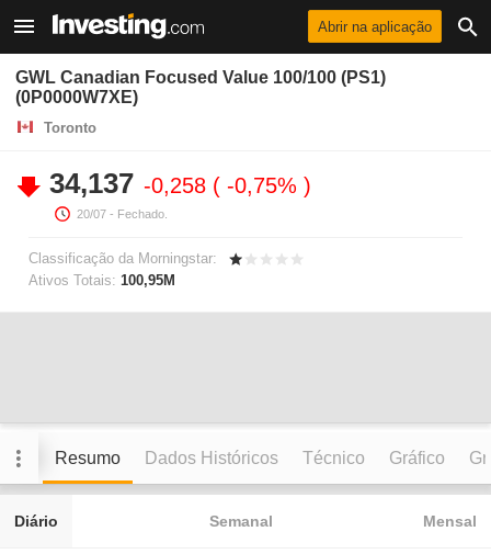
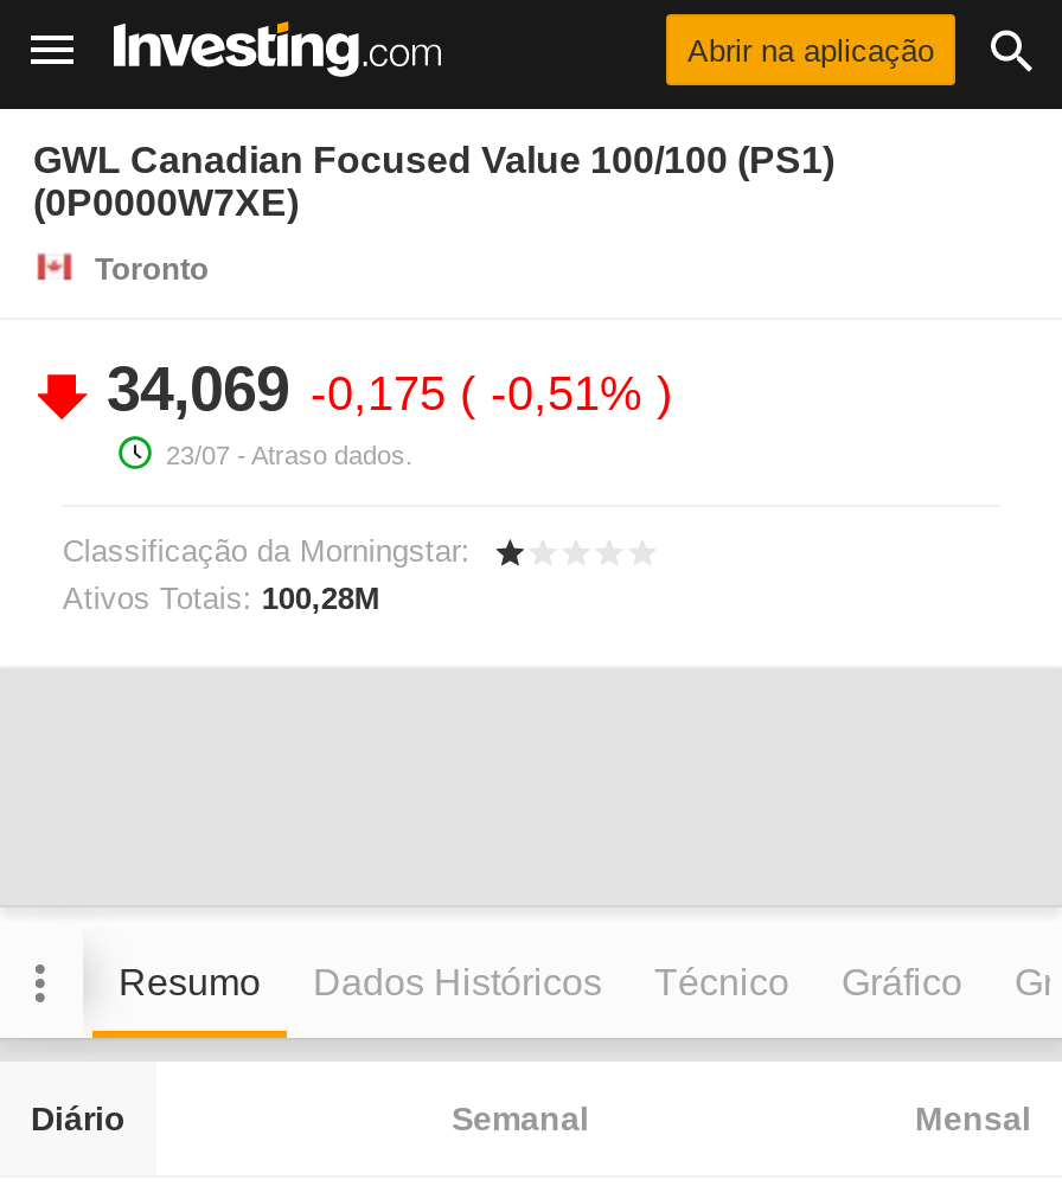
[49,167,304,221] 34,137 -0,258 -0,75% | 20/07 - Fechado. -> [107,353,657,469] 34,069 -0,175 -0,51% | 23/07 - Atraso dados.
[29,272,176,289] Ativos Totais: 100,95M -> [63,581,380,616] Ativos Totais: 100,28M

